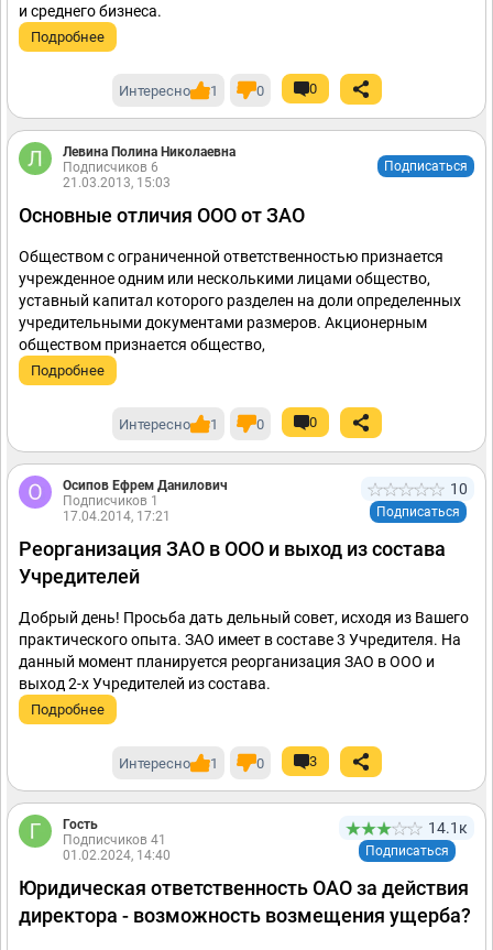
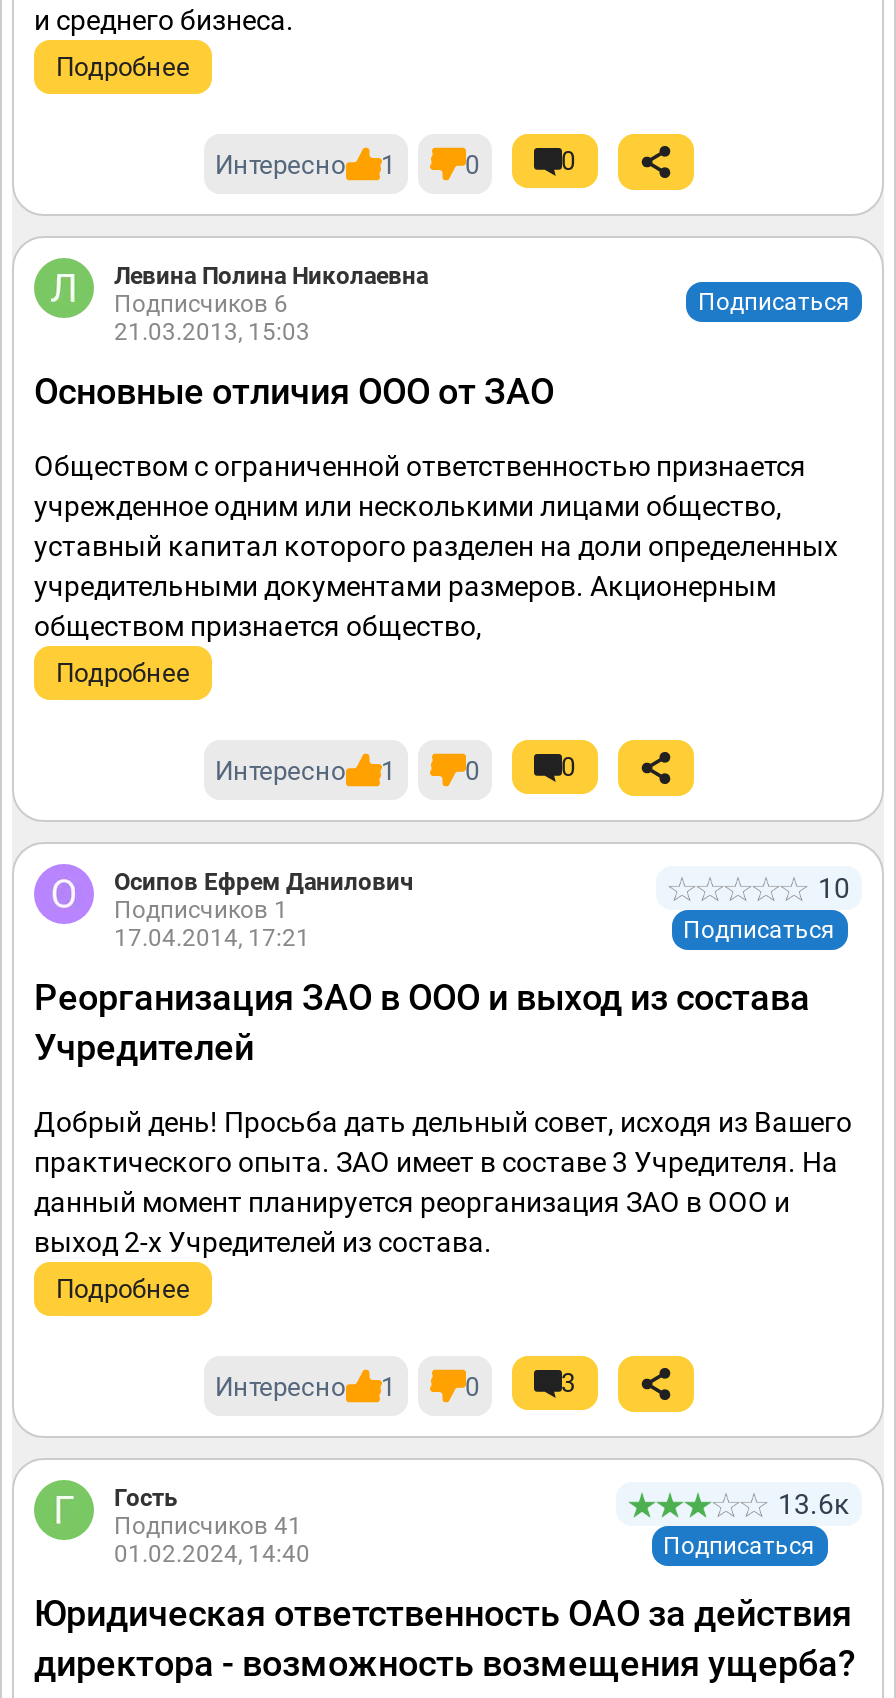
[428,819,468,837] 14.1к -> [778,1488,850,1520] 13.6к

